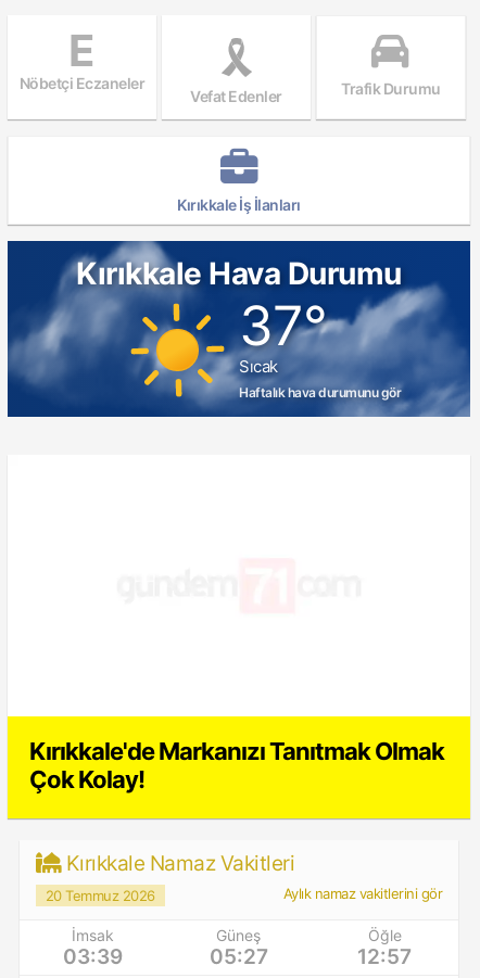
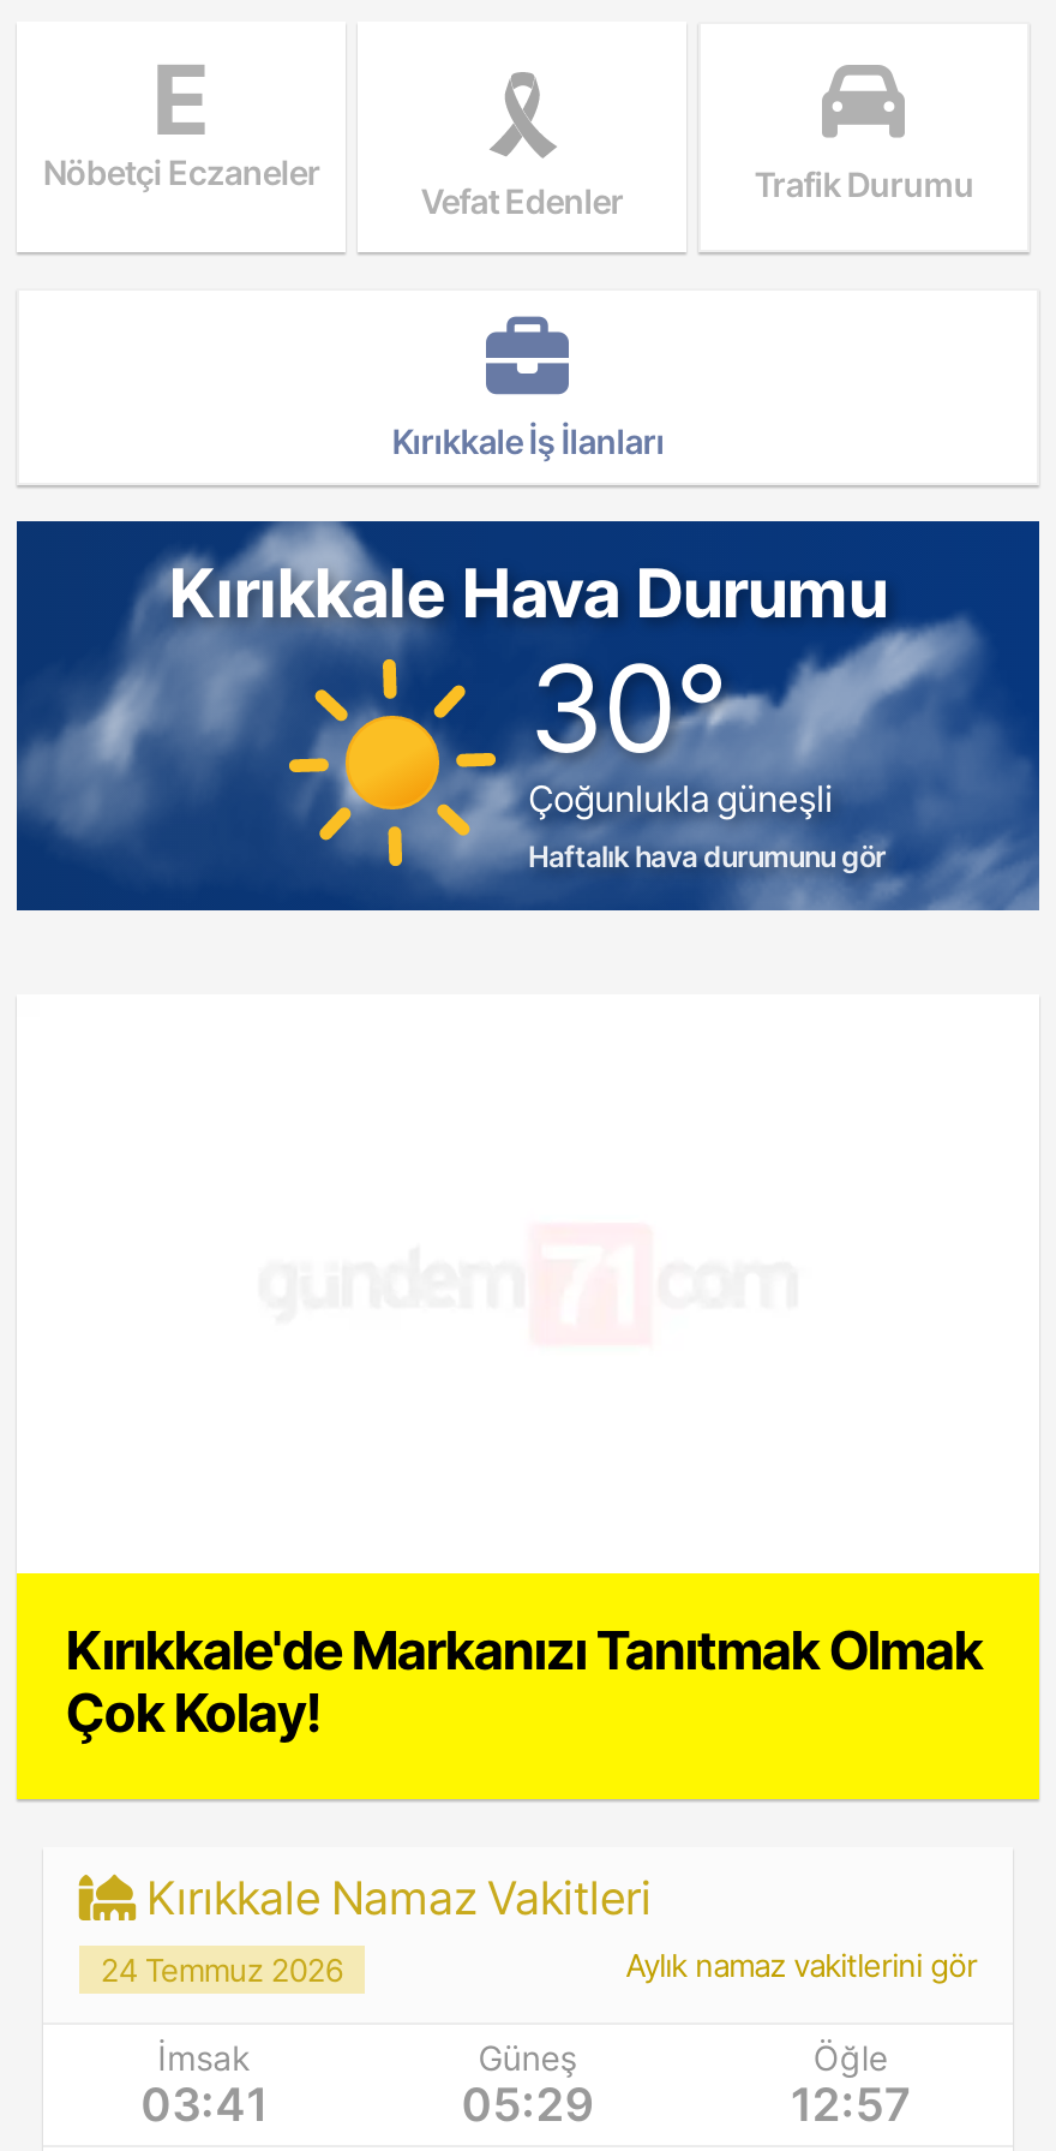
[239,293,327,377] 37° | Sıcak -> [528,637,833,822] 30° | Çoğunlukla güneşli
[45,887,155,904] 20 Temmuz 2026 -> [100,1950,343,1988] 24 Temmuz 2026
[63,944,122,969] 03:39 -> [141,2077,268,2133] 03:41
[209,944,268,969] 05:27 -> [462,2077,594,2133] 05:29

